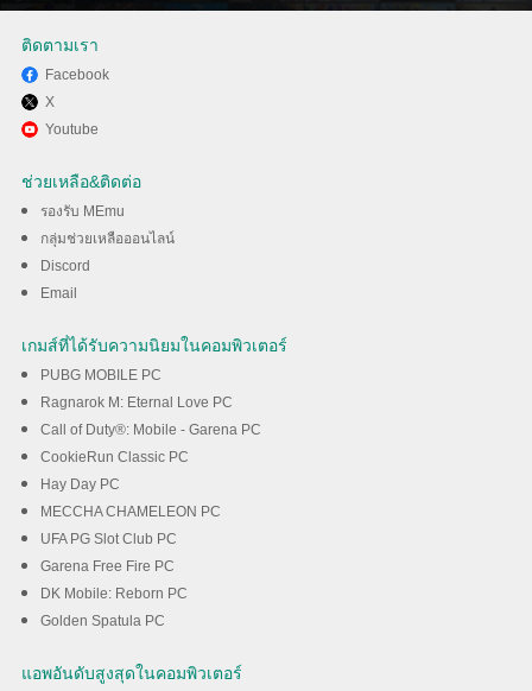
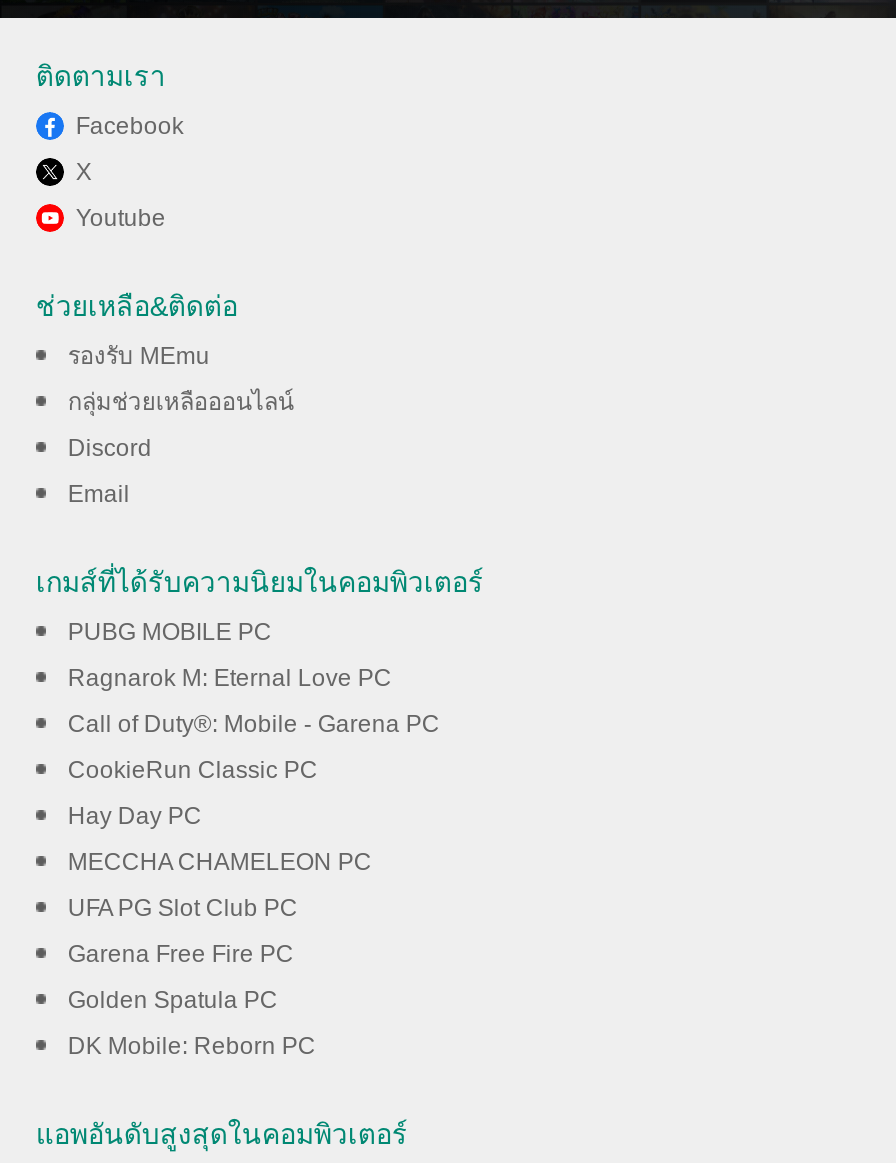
moved [40,586,188,602] -> [68,1033,316,1061]: DK Mobile: Reborn PC
moved [40,613,165,630] -> [68,987,278,1015]: Golden Spatula PC

